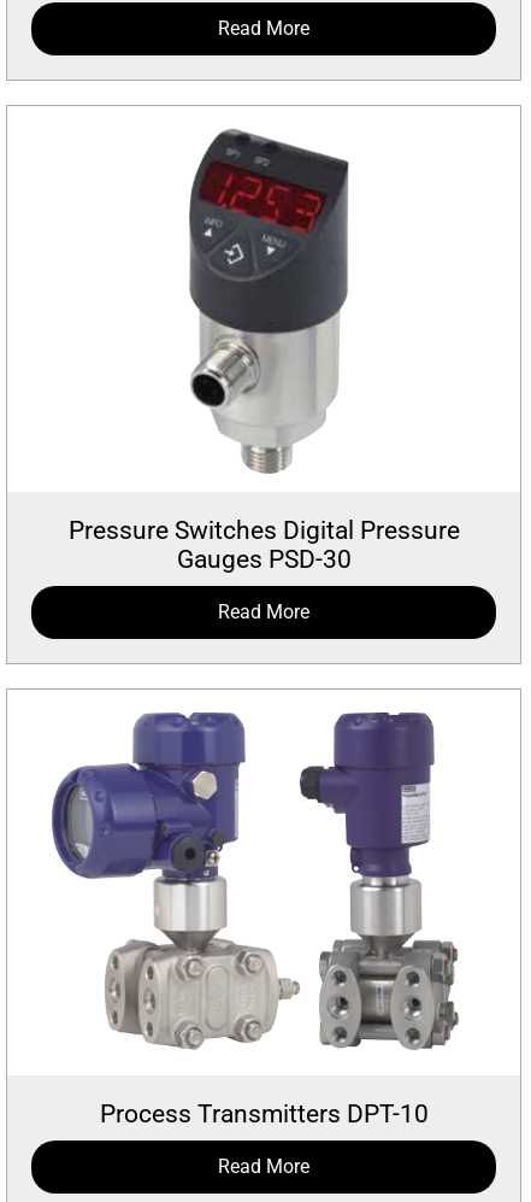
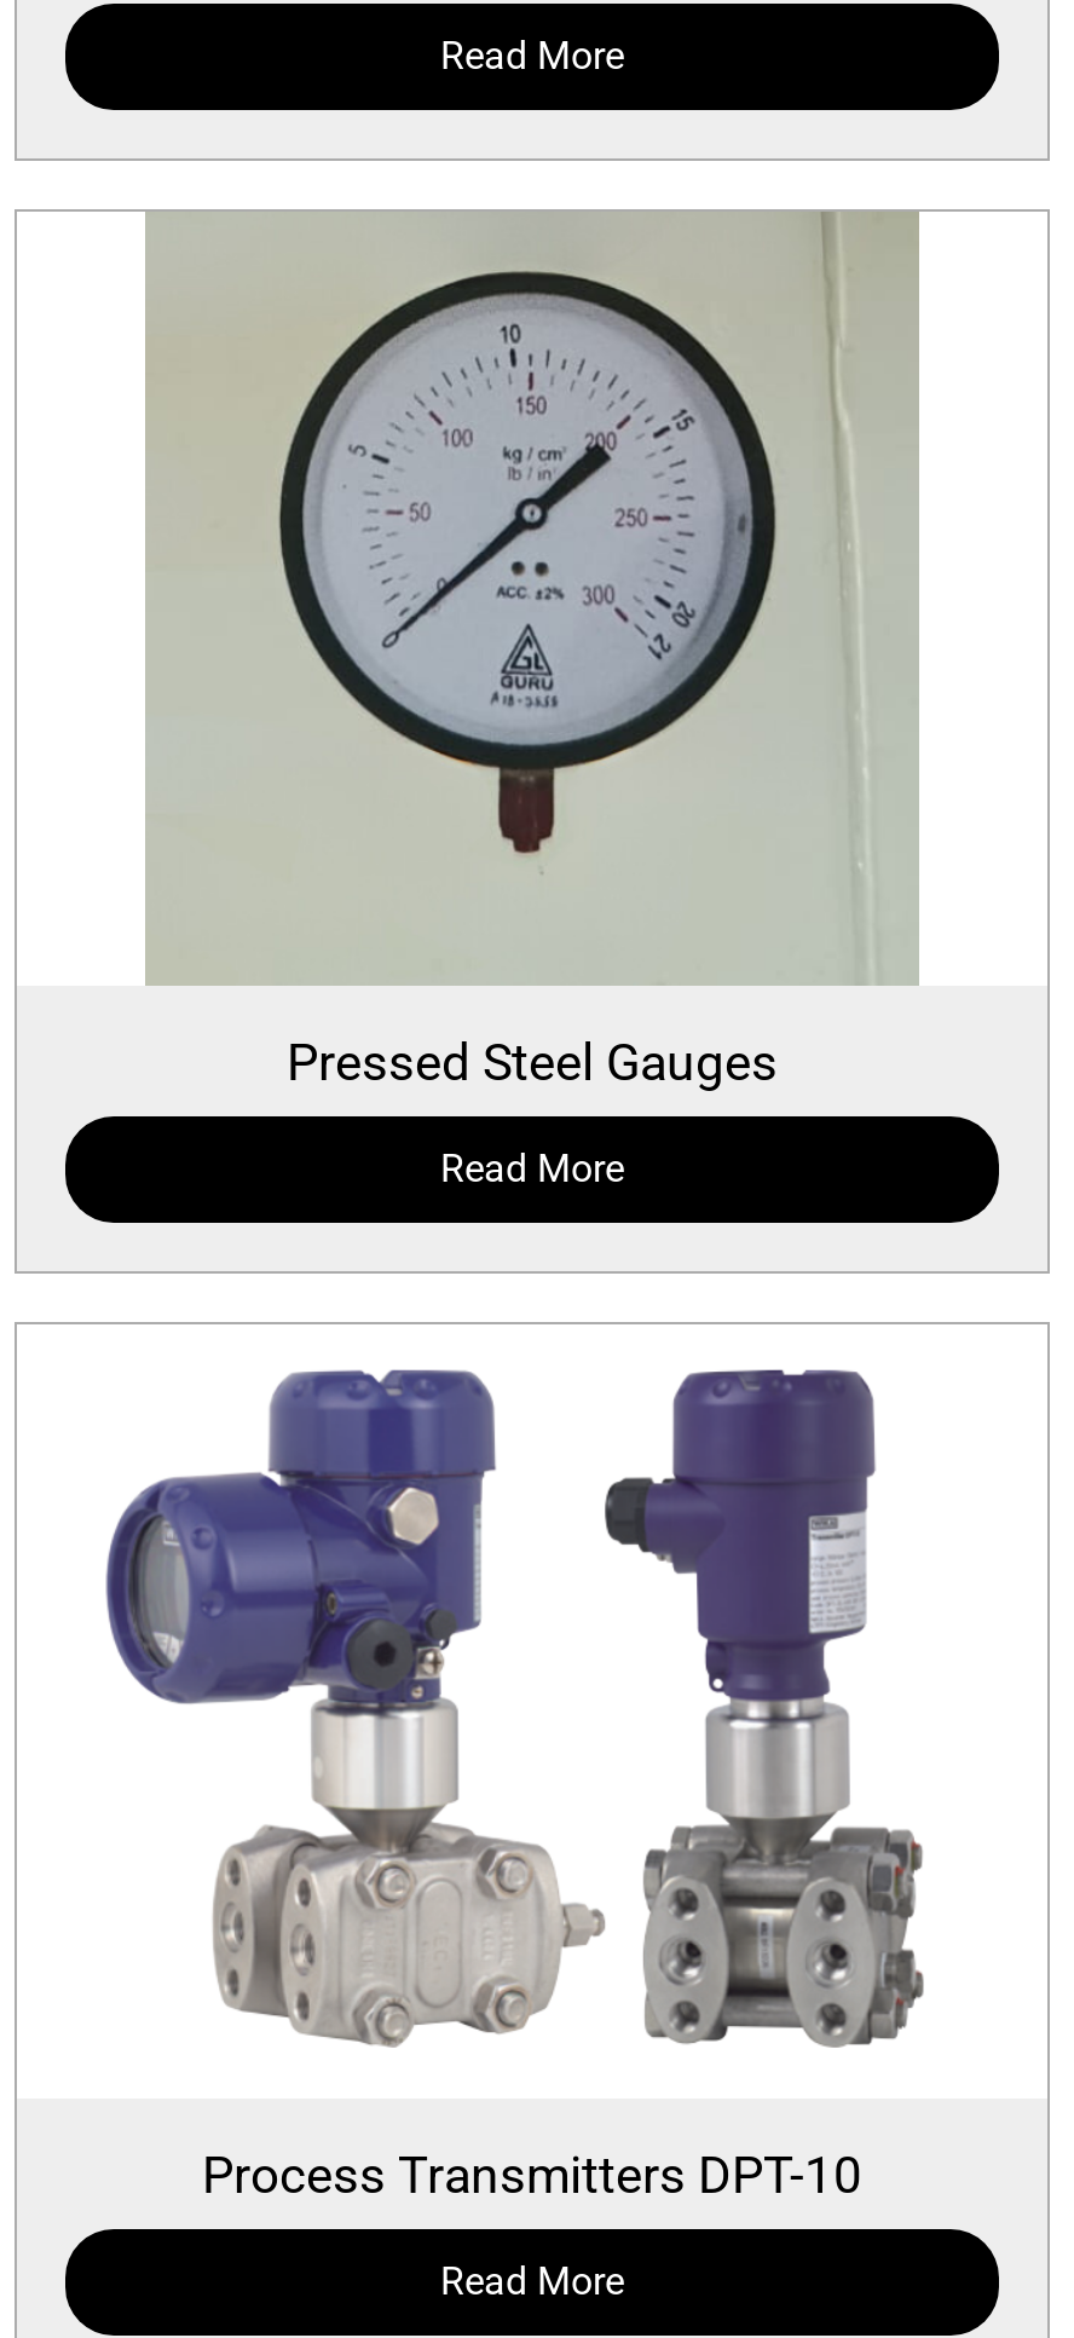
[68,128,459,574] [image] | Pressure Switches Digital Pressure | Gauges PSD-30 -> [145,209,919,1093] [image] | Pressed Steel Gauges

